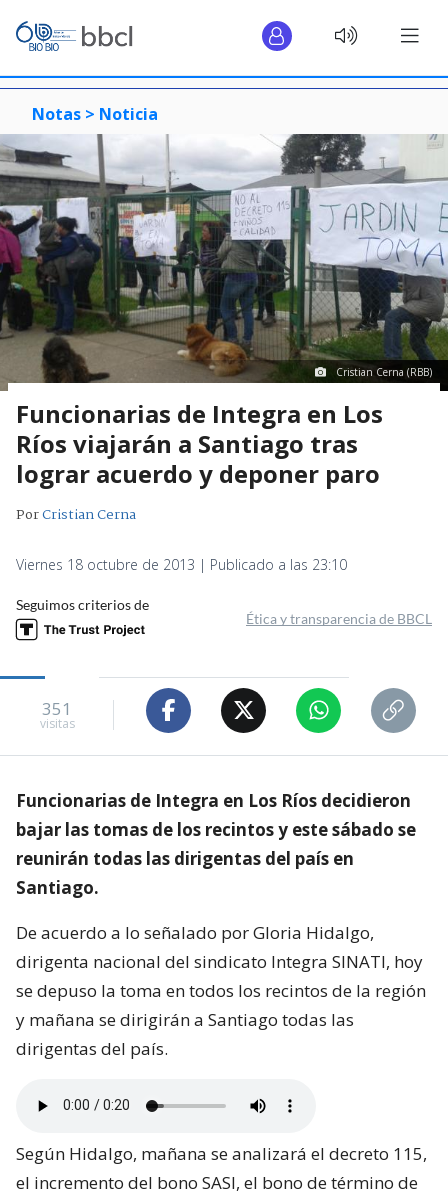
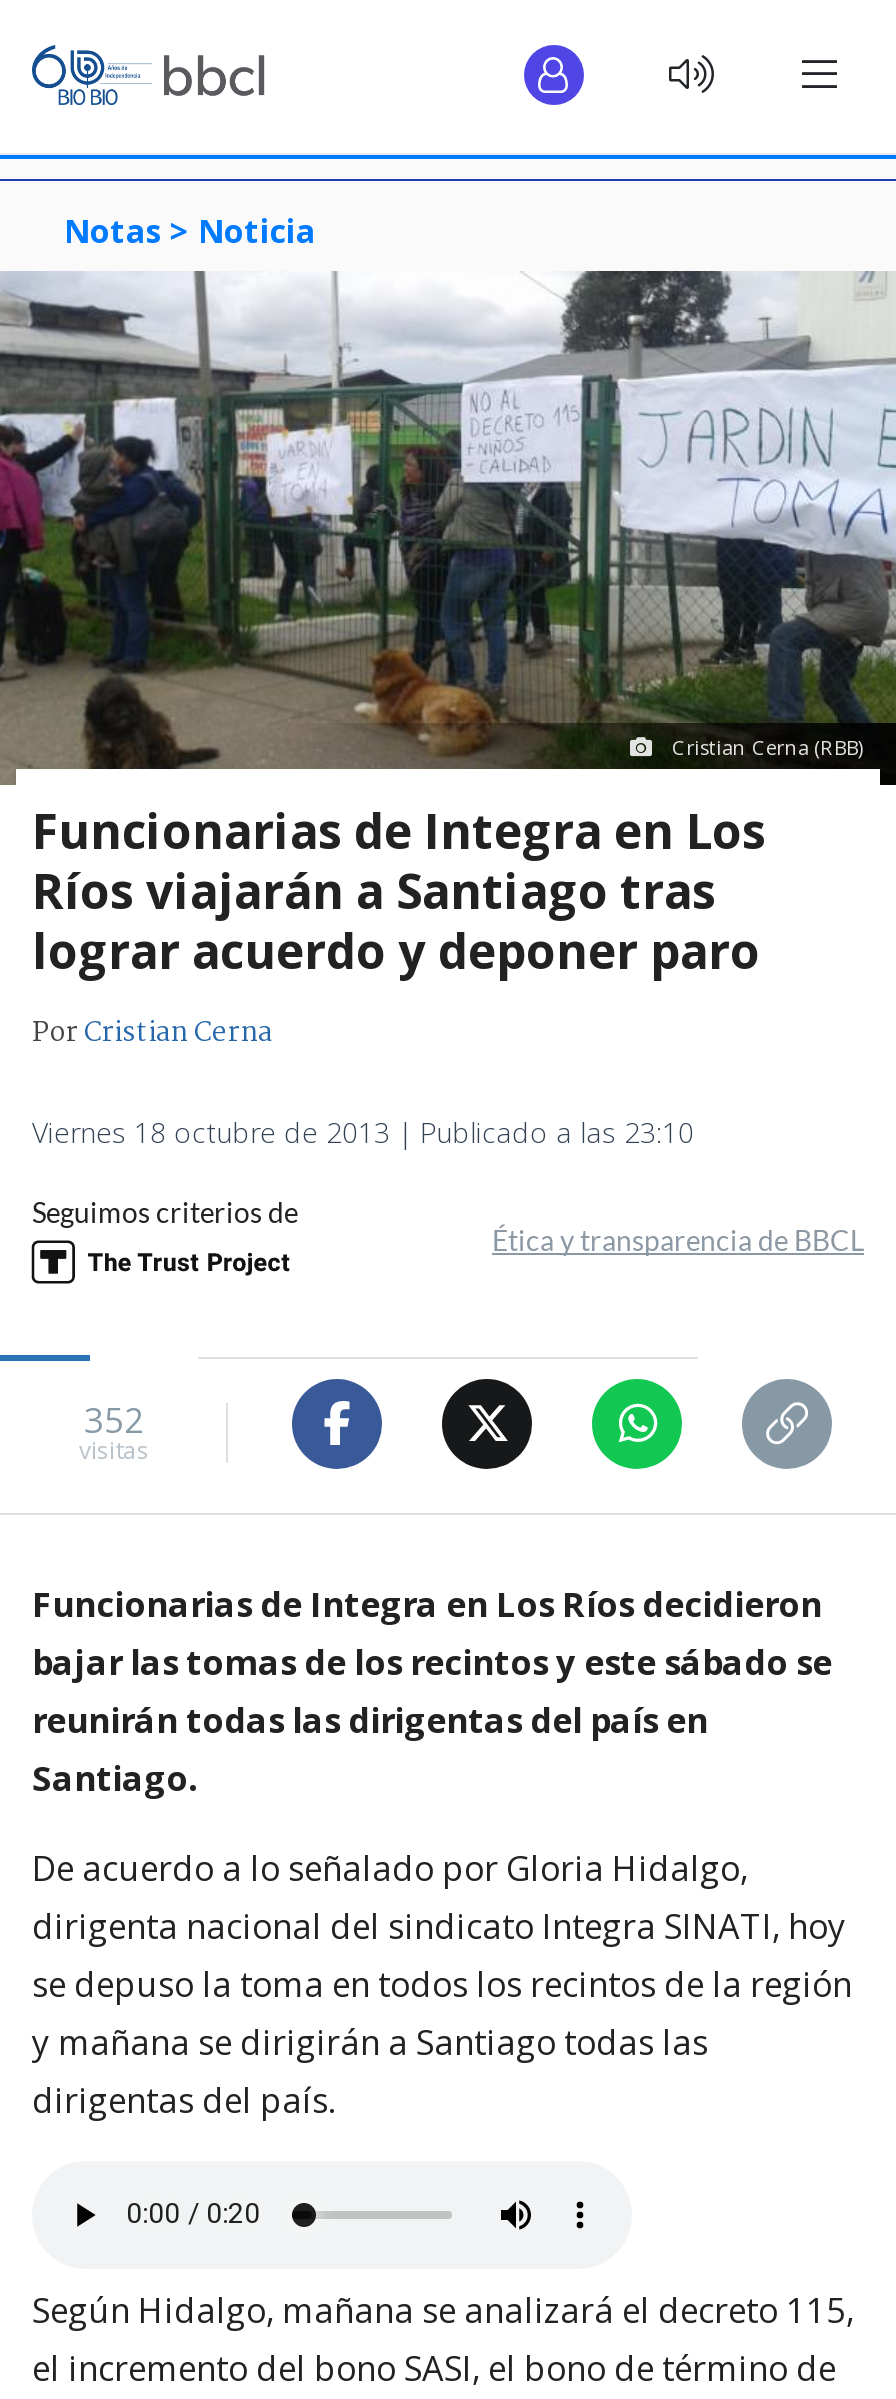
[42,697,72,720] 351 -> [84,1398,144,1444] 352

